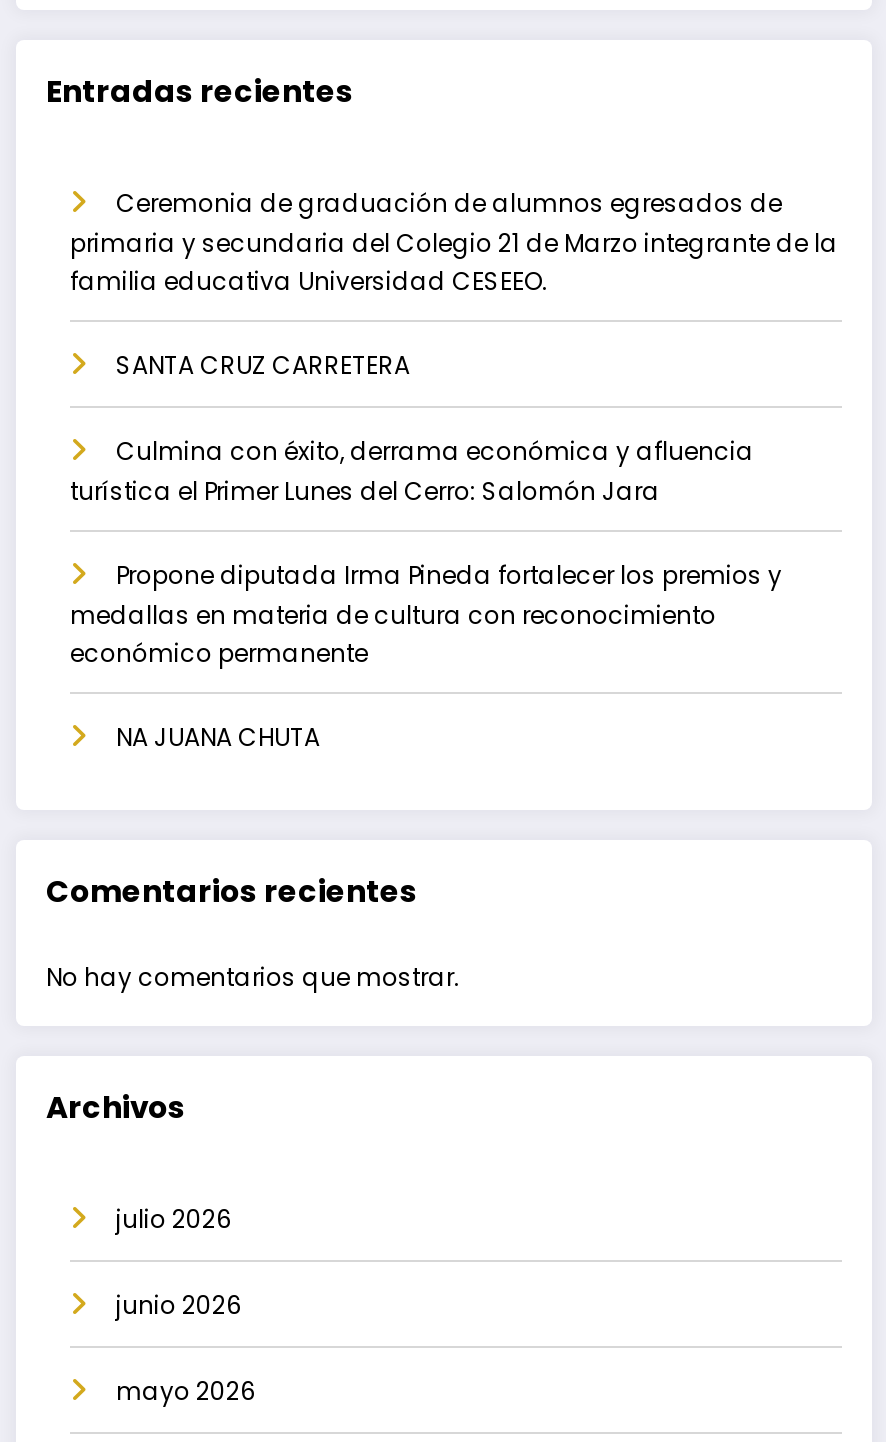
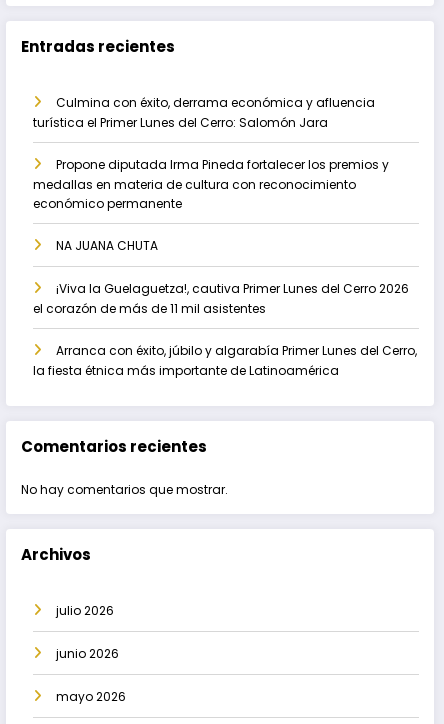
[70,185,838,381] Ceremonia de graduación de alumnos egresados de | primaria y secundaria del Colegio 21 de Marzo integrante de la | familia educativa Universidad CESEEO. | SANTA CRUZ CARRETERA -> none
moved [70,433,782,753] -> [33,94,389,254]: Culmina con éxito, derrama económica y afluencia | turística el Primer Lunes del Cerro: Salomón Jara | Propone diputada Irma Pineda fortalecer los premios y | medallas en materia de cultura con reconocimiento | económico permanente | NA JUANA CHUTA
none -> [33,280,417,379] ¡Viva la Guelaguetza!, cautiva Primer Lunes del Cerro 2026 | el corazón de más de 11 mil asistentes | Arranca con éxito, júbilo y algarabía Primer Lunes del Cerro, | la fiesta étnica más importante de Latinoamérica

